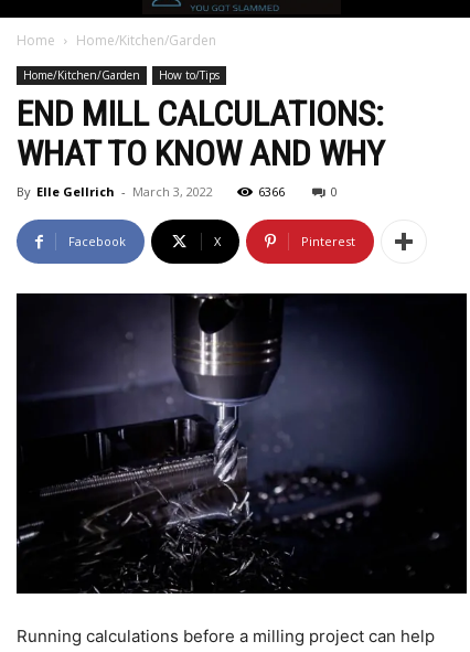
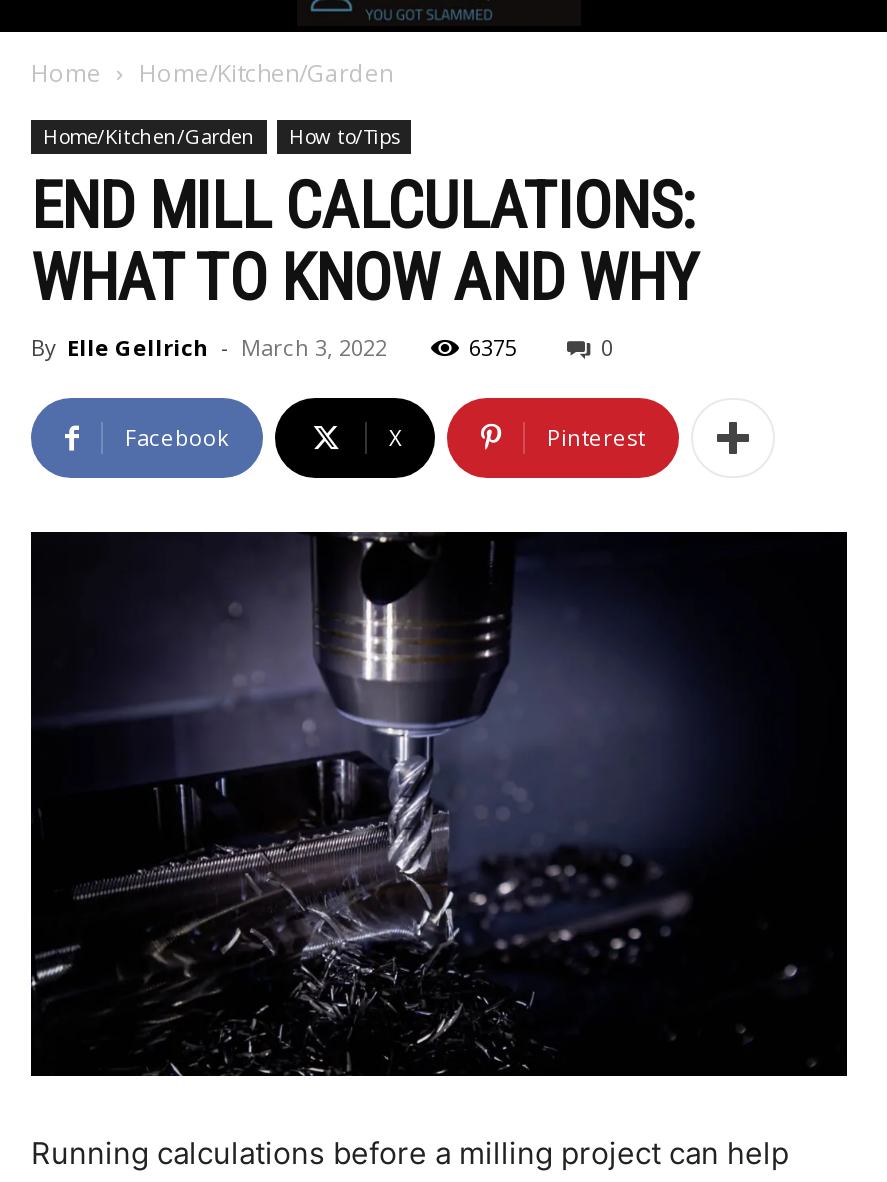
[258,183,285,200] 6366 -> [469,332,517,362] 6375

